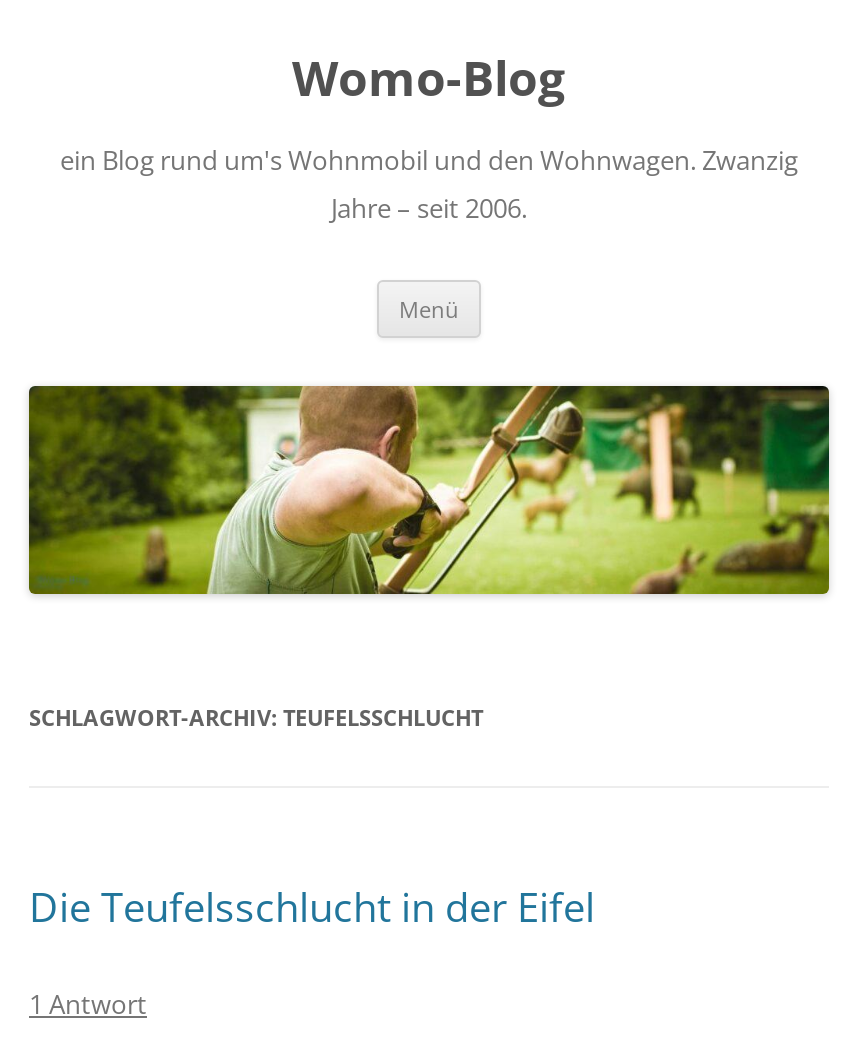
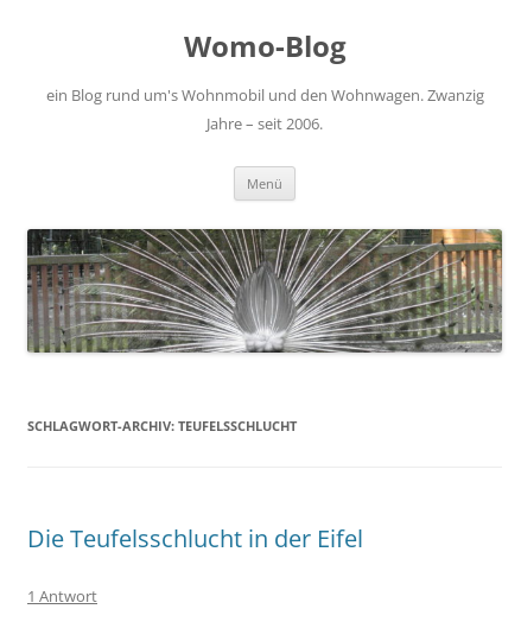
[27,384,831,596] [image] -> [26,228,503,354] [image]

